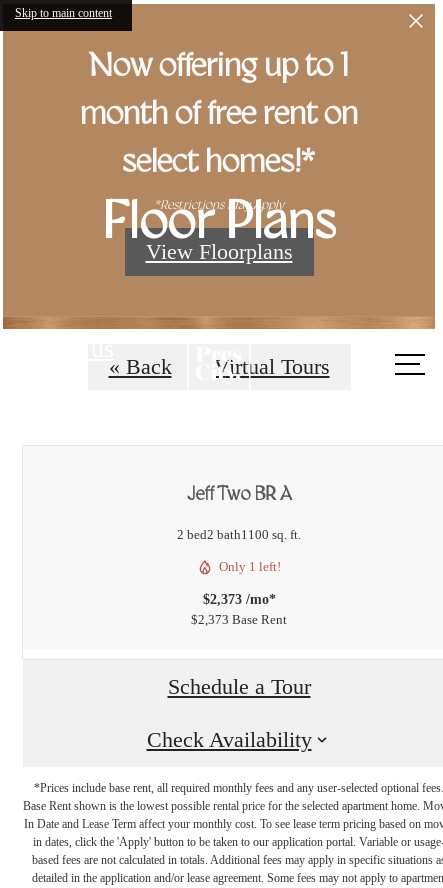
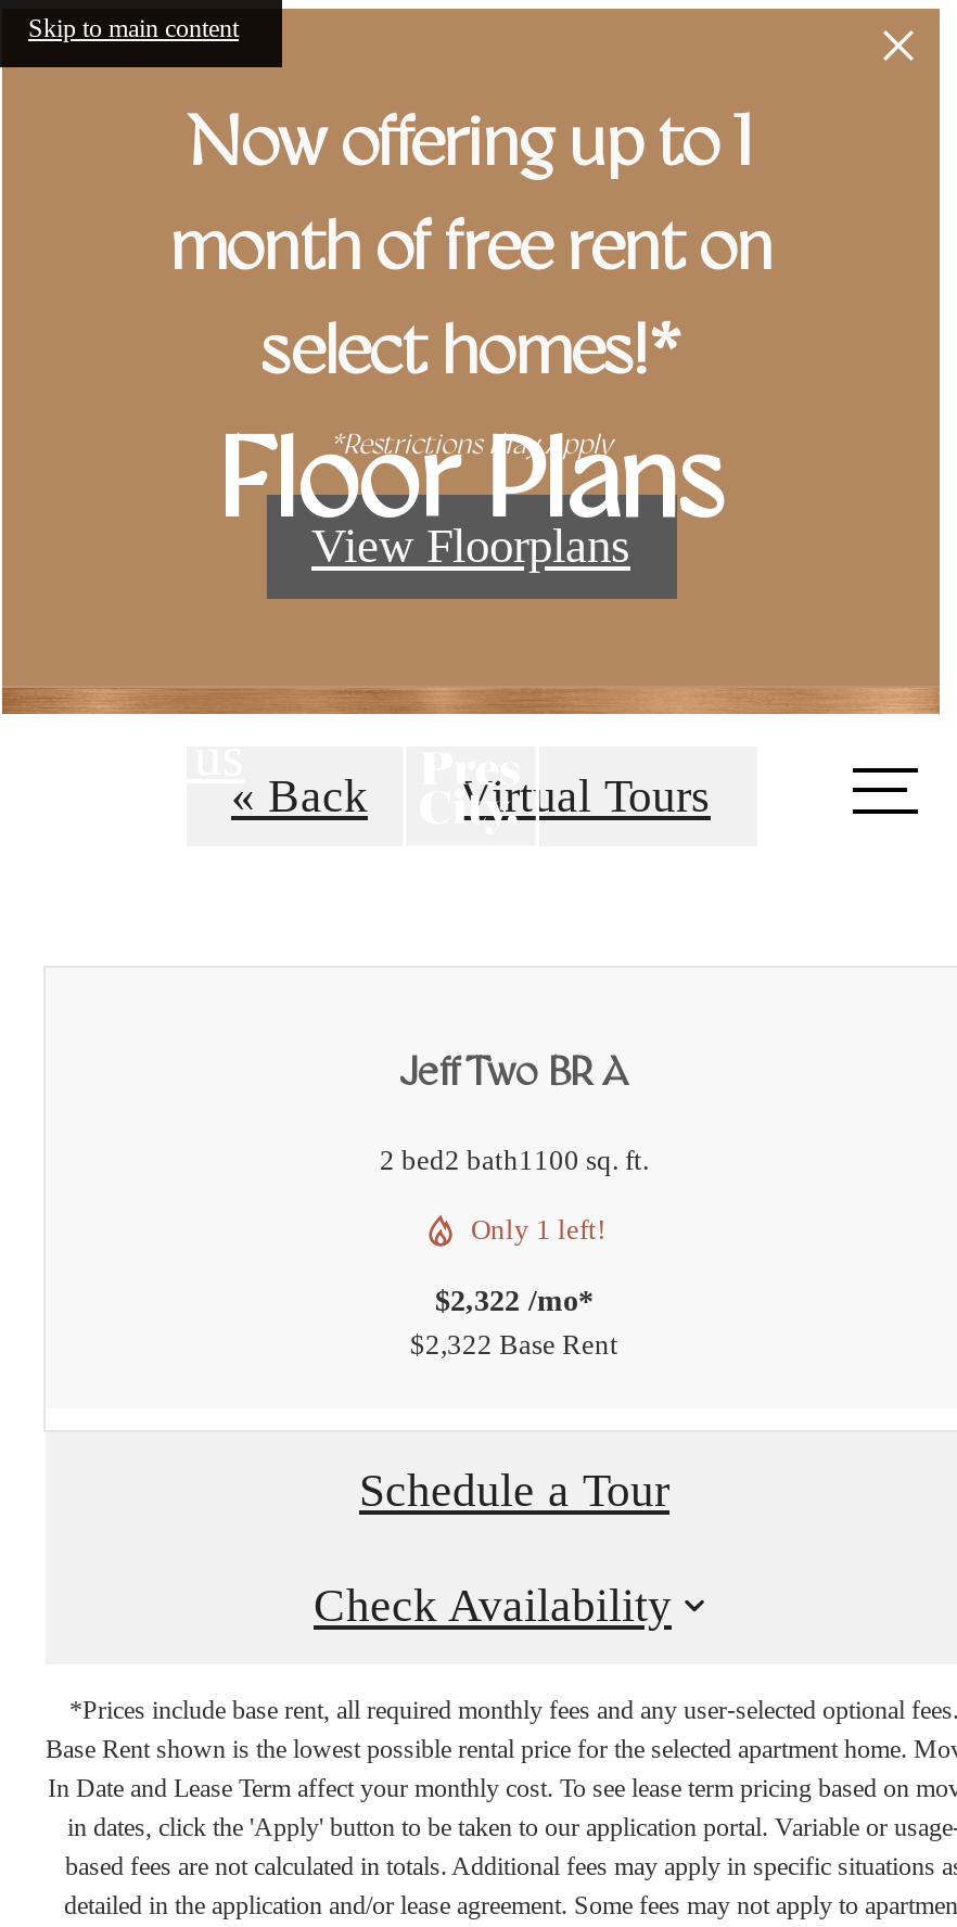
[202,592,275,607] $2,373 /mo* -> [435,1285,594,1318] $2,322 /mo*
[191,612,287,627] $2,373 Base Rent -> [410,1329,618,1361] $2,322 Base Rent

